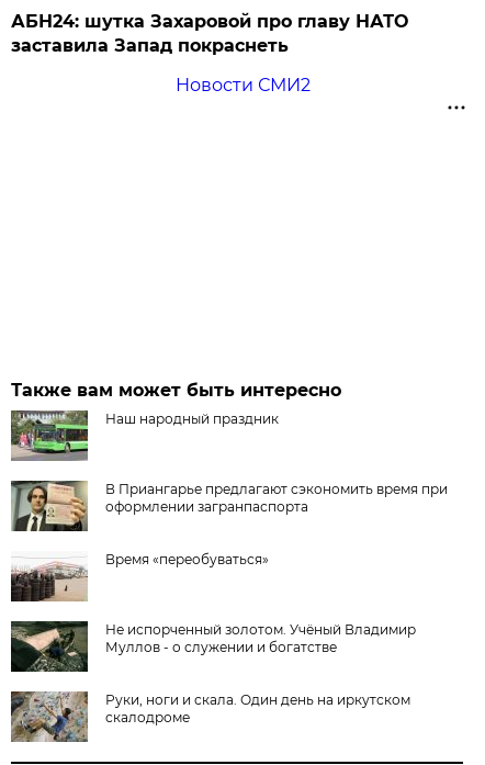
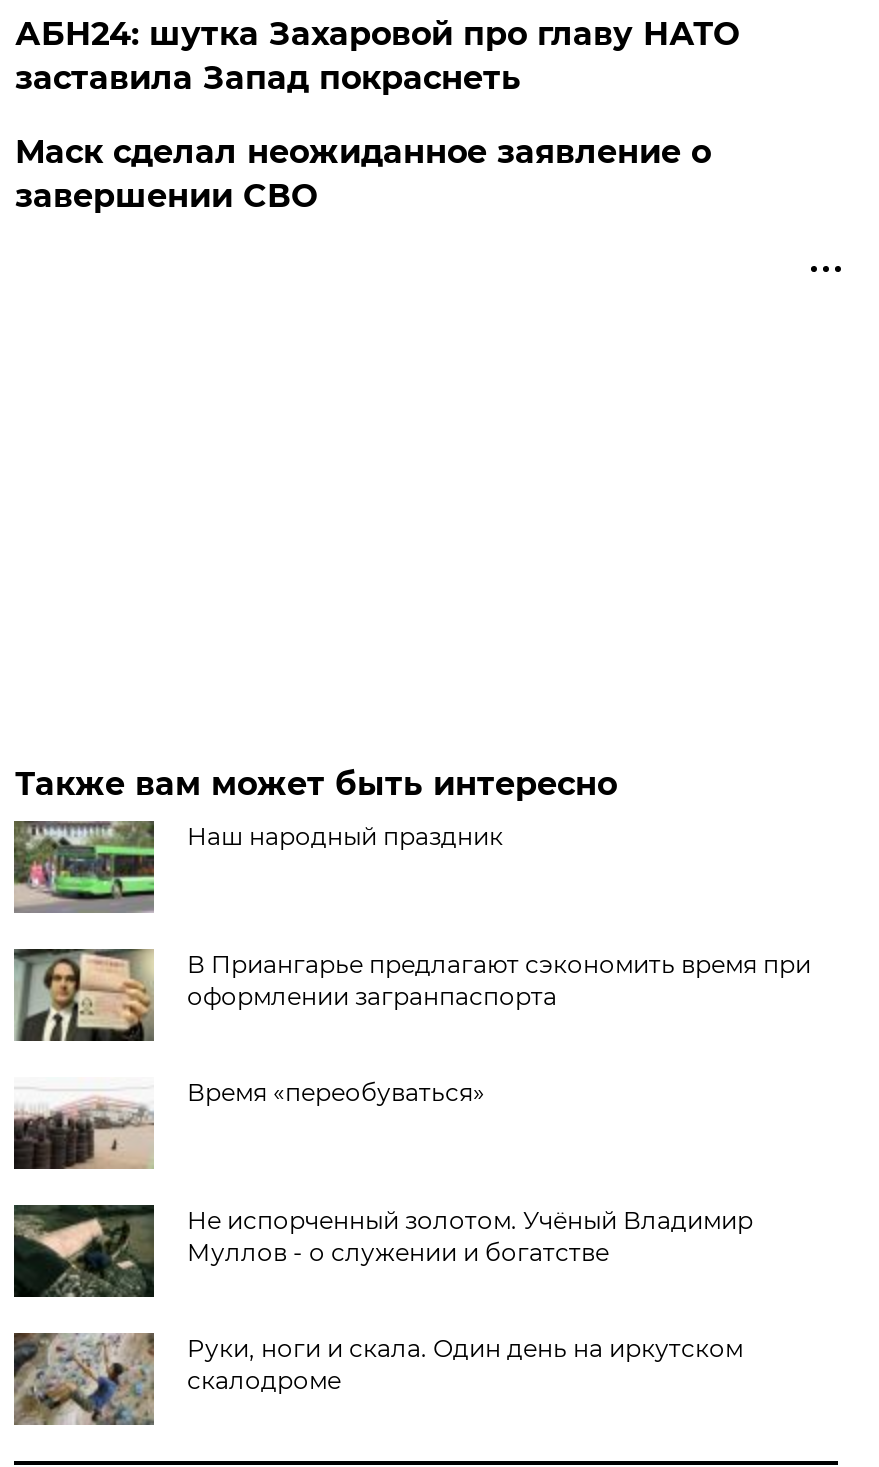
[175,75,310,96] Новости СМИ2 -> [15,133,711,215] Маск сделал неожиданное заявление о | завершении СВО

